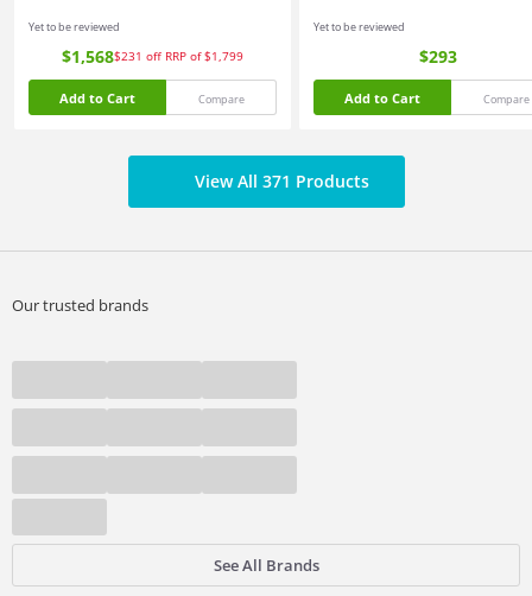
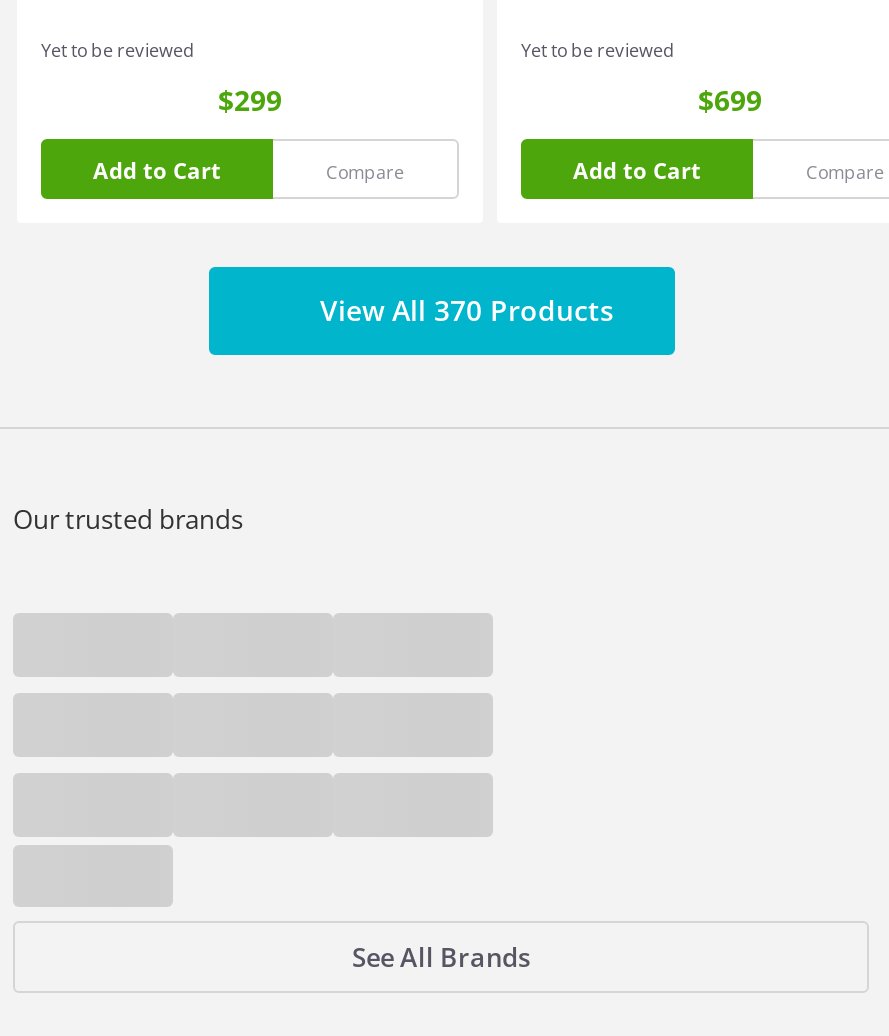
[62,45,243,67] $1,568$231 off RRP of $1,799 -> [218,80,282,118] $299
[419,45,457,67] $293 -> [698,80,762,118] $699
[194,170,369,192] View All 371 Products -> [320,291,614,329] View All 370 Products

